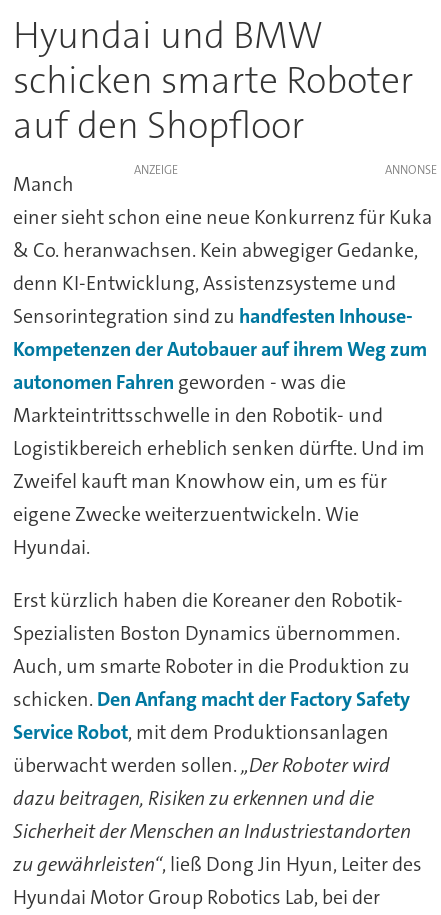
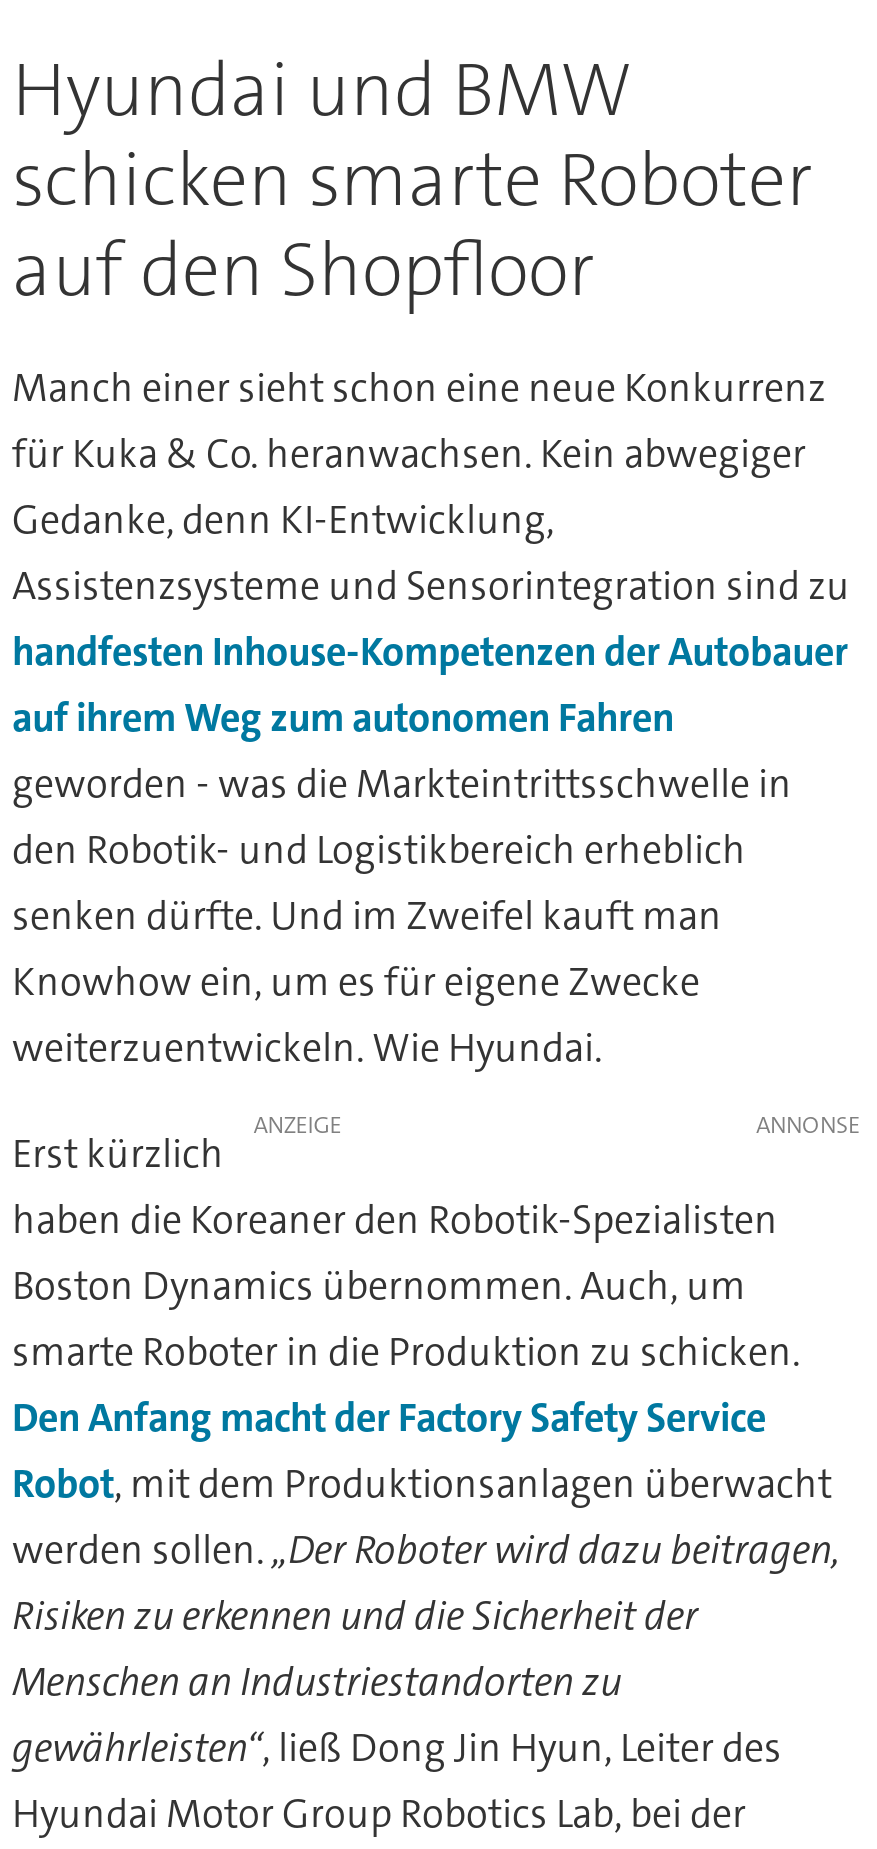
none -> [12,361,850,1073] Manch einer sieht schon eine neue Konkurrenz | für Kuka & Co. heranwachsen. Kein abwegiger | Gedanke, denn KI-Entwicklung, | Assistenzsysteme und Sensorintegration sind zu | handfesten Inhouse-Kompetenzen der Autobauer | auf ihrem Weg zum autonomen Fahren | geworden - was die Markteintrittsschwelle in | den Robotik- und Logistikbereich erheblich | senken dürfte. Und im Zweifel kauft man | Knowhow ein, um es für eigene Zwecke | weiterzuentwickeln. Wie Hyundai.
moved [134,162,178,178] -> [254,1109,342,1141]: ANZEIGE
[13,171,432,877] Manch | einer sieht schon eine neue Konkurrenz für Kuka | & Co. heranwachsen. Kein abwegiger Gedanke, | denn KI-Entwicklung, Assistenzsysteme und | Sensorintegration sind zu handfesten Inhouse- | Kompetenzen der Autobauer auf ihrem Weg zum | autonomen Fahren geworden - was die | Markteintrittsschwelle in den Robotik- und | Logistikbereich erheblich senken dürfte. Und im | Zweifel kauft man Knowhow ein, um es für | eigene Zwecke weiterzuentwickeln. Wie | Hyundai. | Erst kürzlich haben die Koreaner den Robotik- | Spezialisten Boston Dynamics übernommen. | Auch, um smarte Roboter in die Produktion zu | schicken. Den Anfang macht der Factory Safety | Service Robot, mit dem Produktionsanlagen | überwacht werden sollen. „Der Roboter wird | dazu beitragen, Risiken zu erkennen und die | Sicherheit der Menschen an Industriestandorten | zu gewährleisten“, ließ Dong Jin Hyun, Leiter des -> [12,1127,840,1773] Erst kürzlich | haben die Koreaner den Robotik-Spezialisten | Boston Dynamics übernommen. Auch, um | smarte Roboter in die Produktion zu schicken. | Den Anfang macht der Factory Safety Service | Robot, mit dem Produktionsanlagen überwacht | werden sollen. „Der Roboter wird dazu beitragen, | Risiken zu erkennen und die Sicherheit der | Menschen an Industriestandorten zu | gewährleisten“, ließ Dong Jin Hyun, Leiter des

